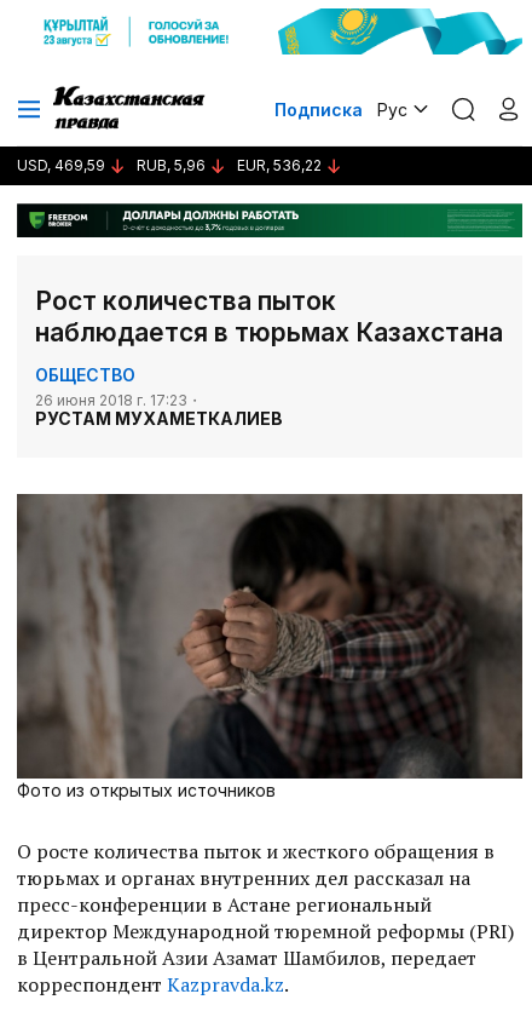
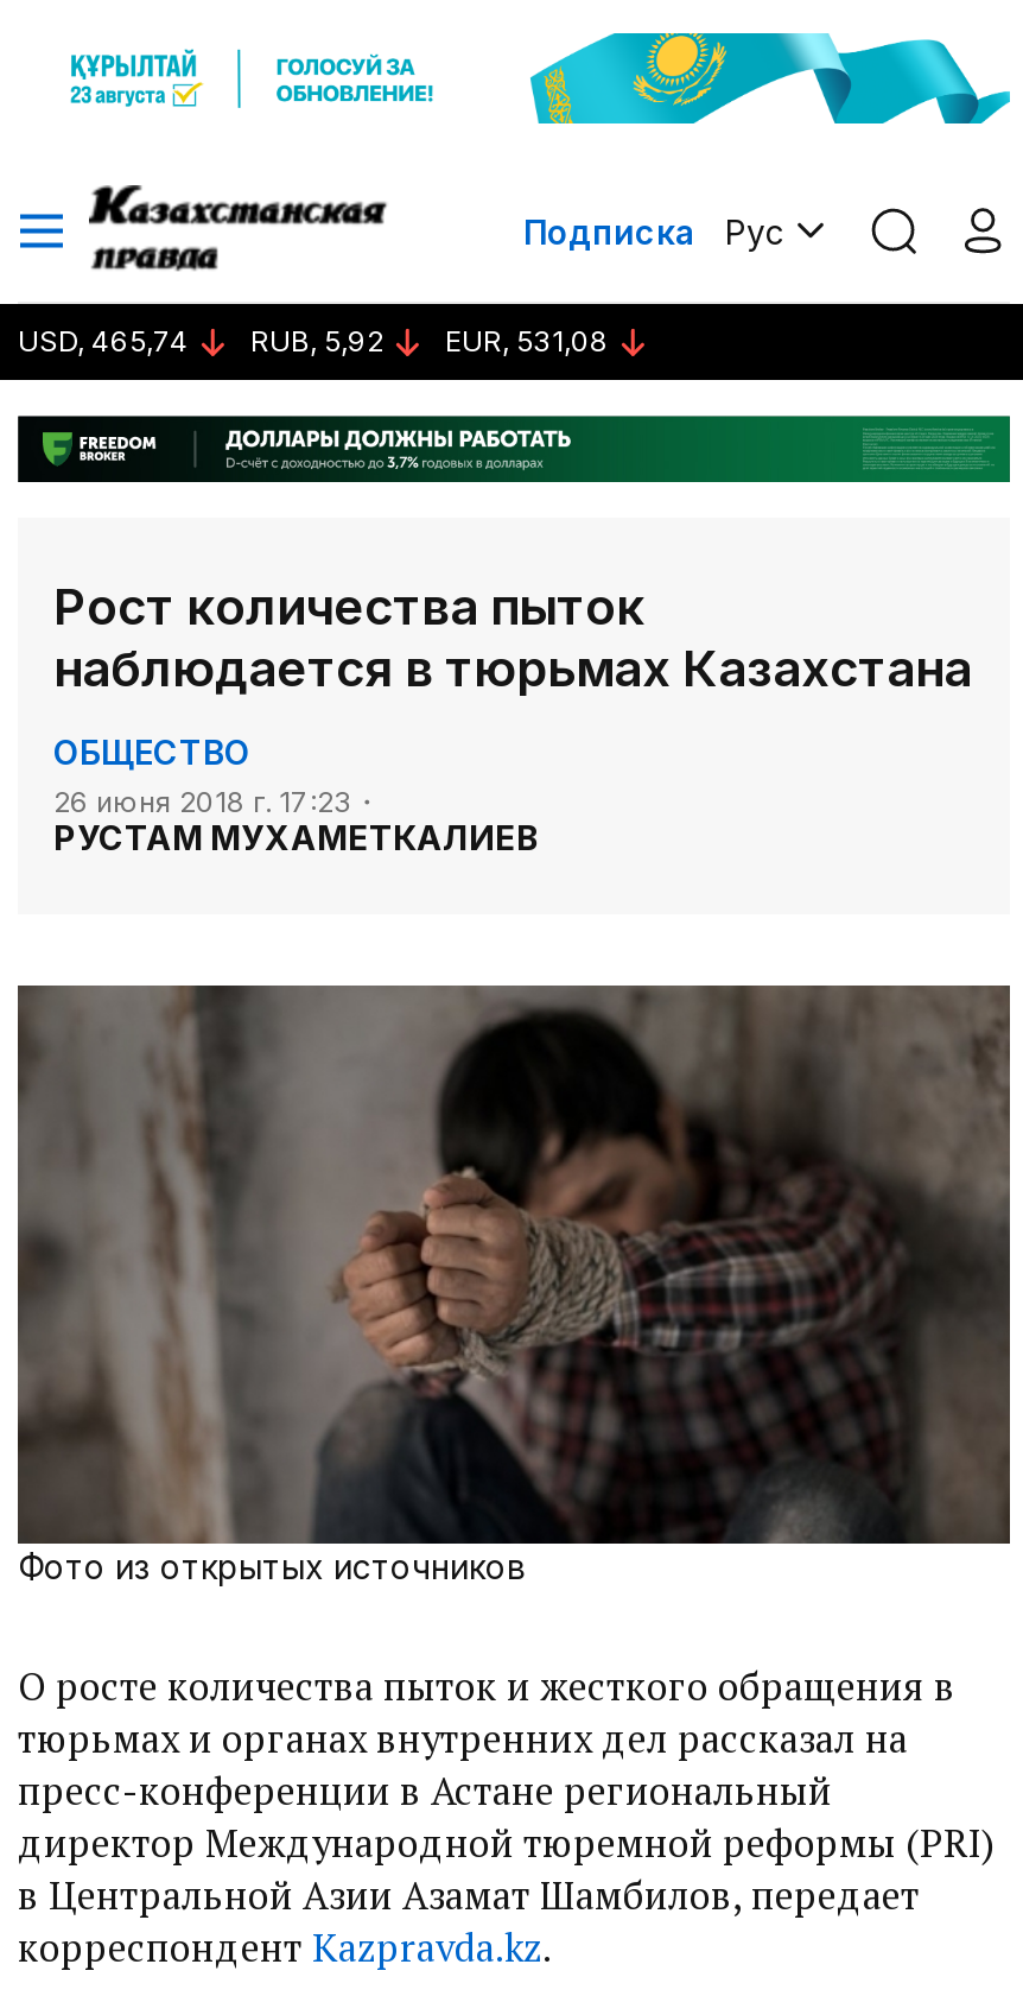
[17,156,105,174] USD, 469,59 -> [18,323,189,359] USD, 465,74
[137,156,206,174] RUB, 5,96 -> [250,323,383,359] RUB, 5,92
[237,156,322,174] EUR, 536,22 -> [445,323,609,359] EUR, 531,08

